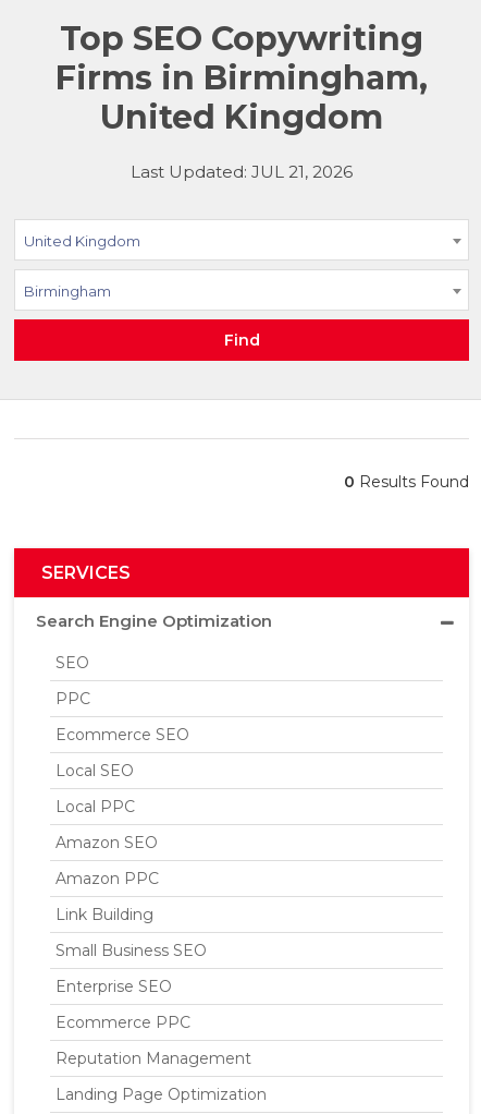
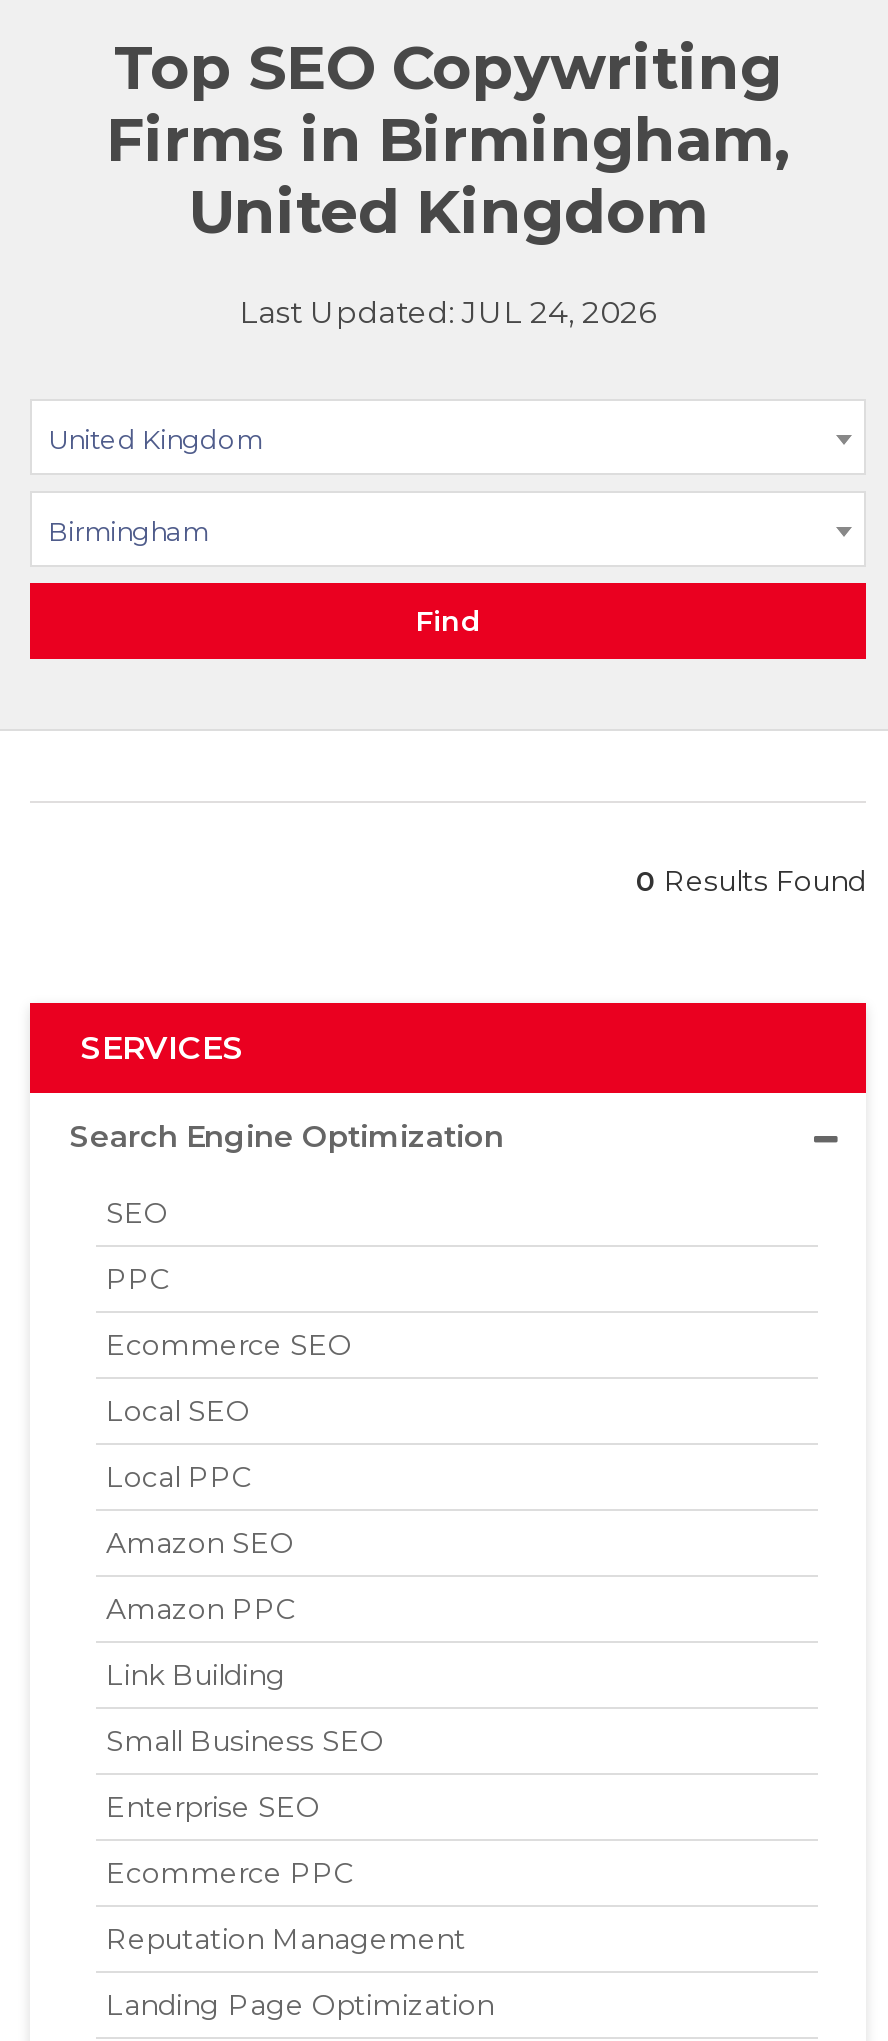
[131,161,353,182] Last Updated: JUL 21, 2026 -> [240,293,656,331] Last Updated: JUL 24, 2026

